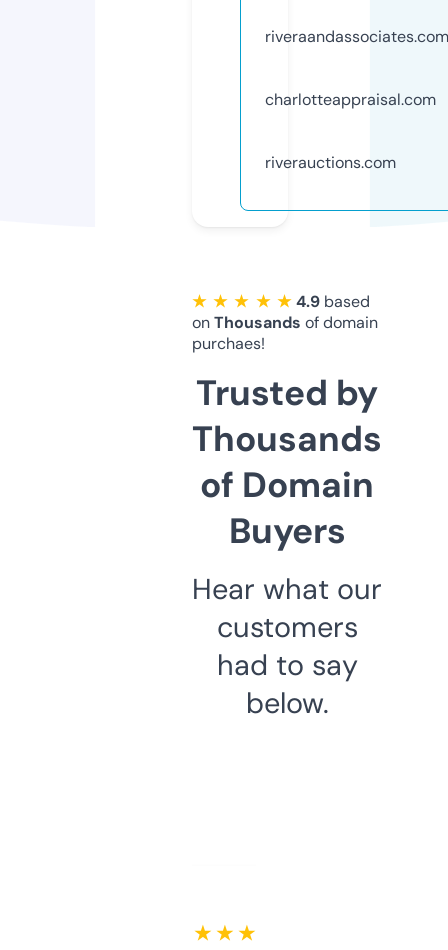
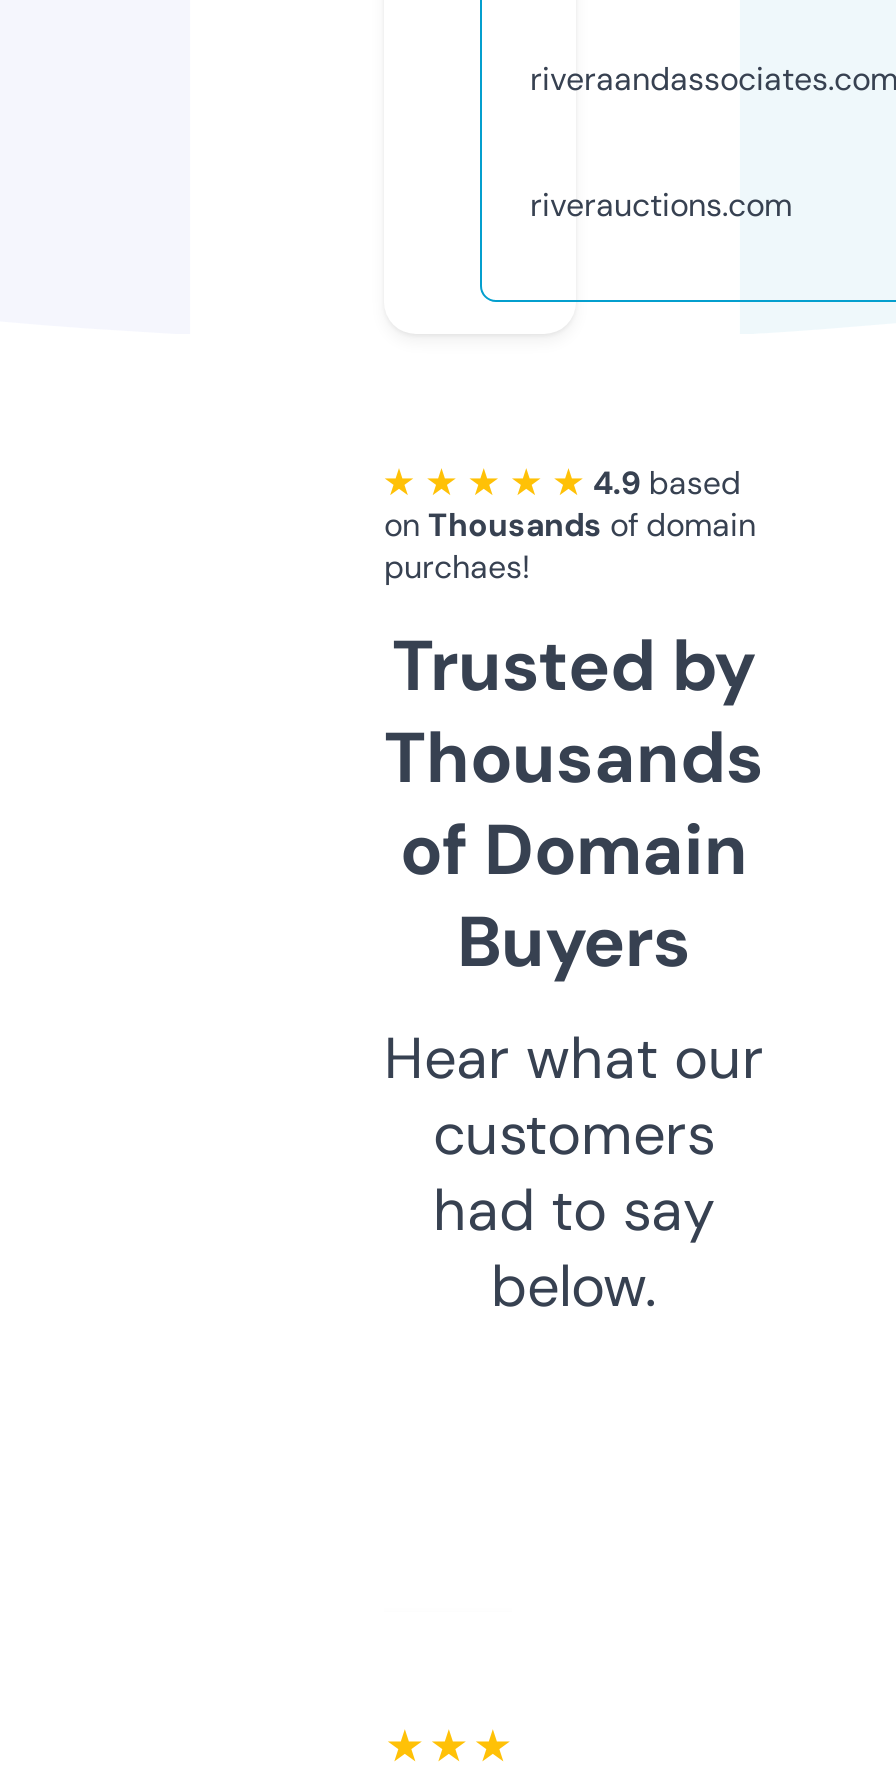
[265,89,436,110] charlotteappraisal.com -> none

